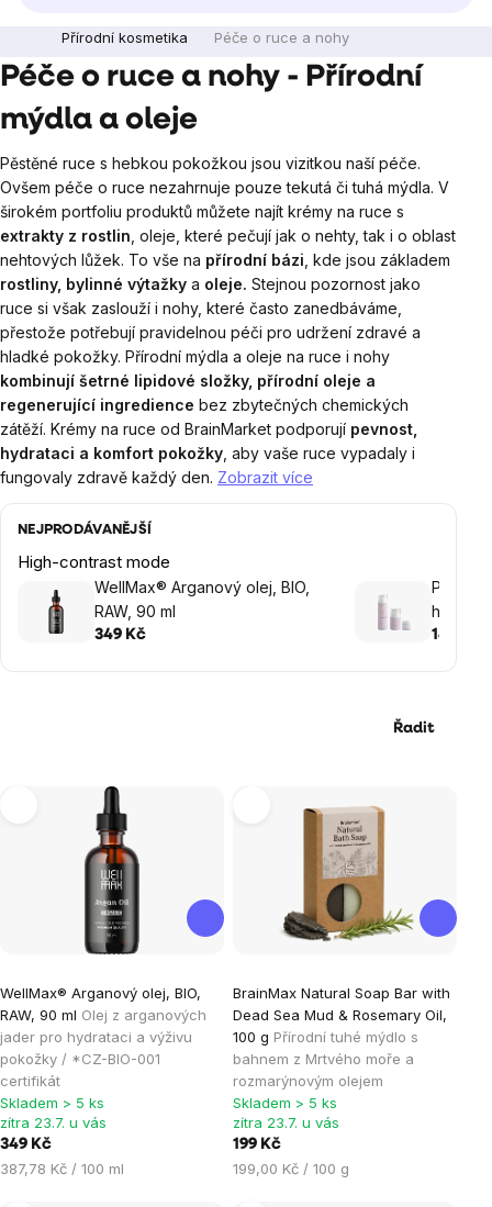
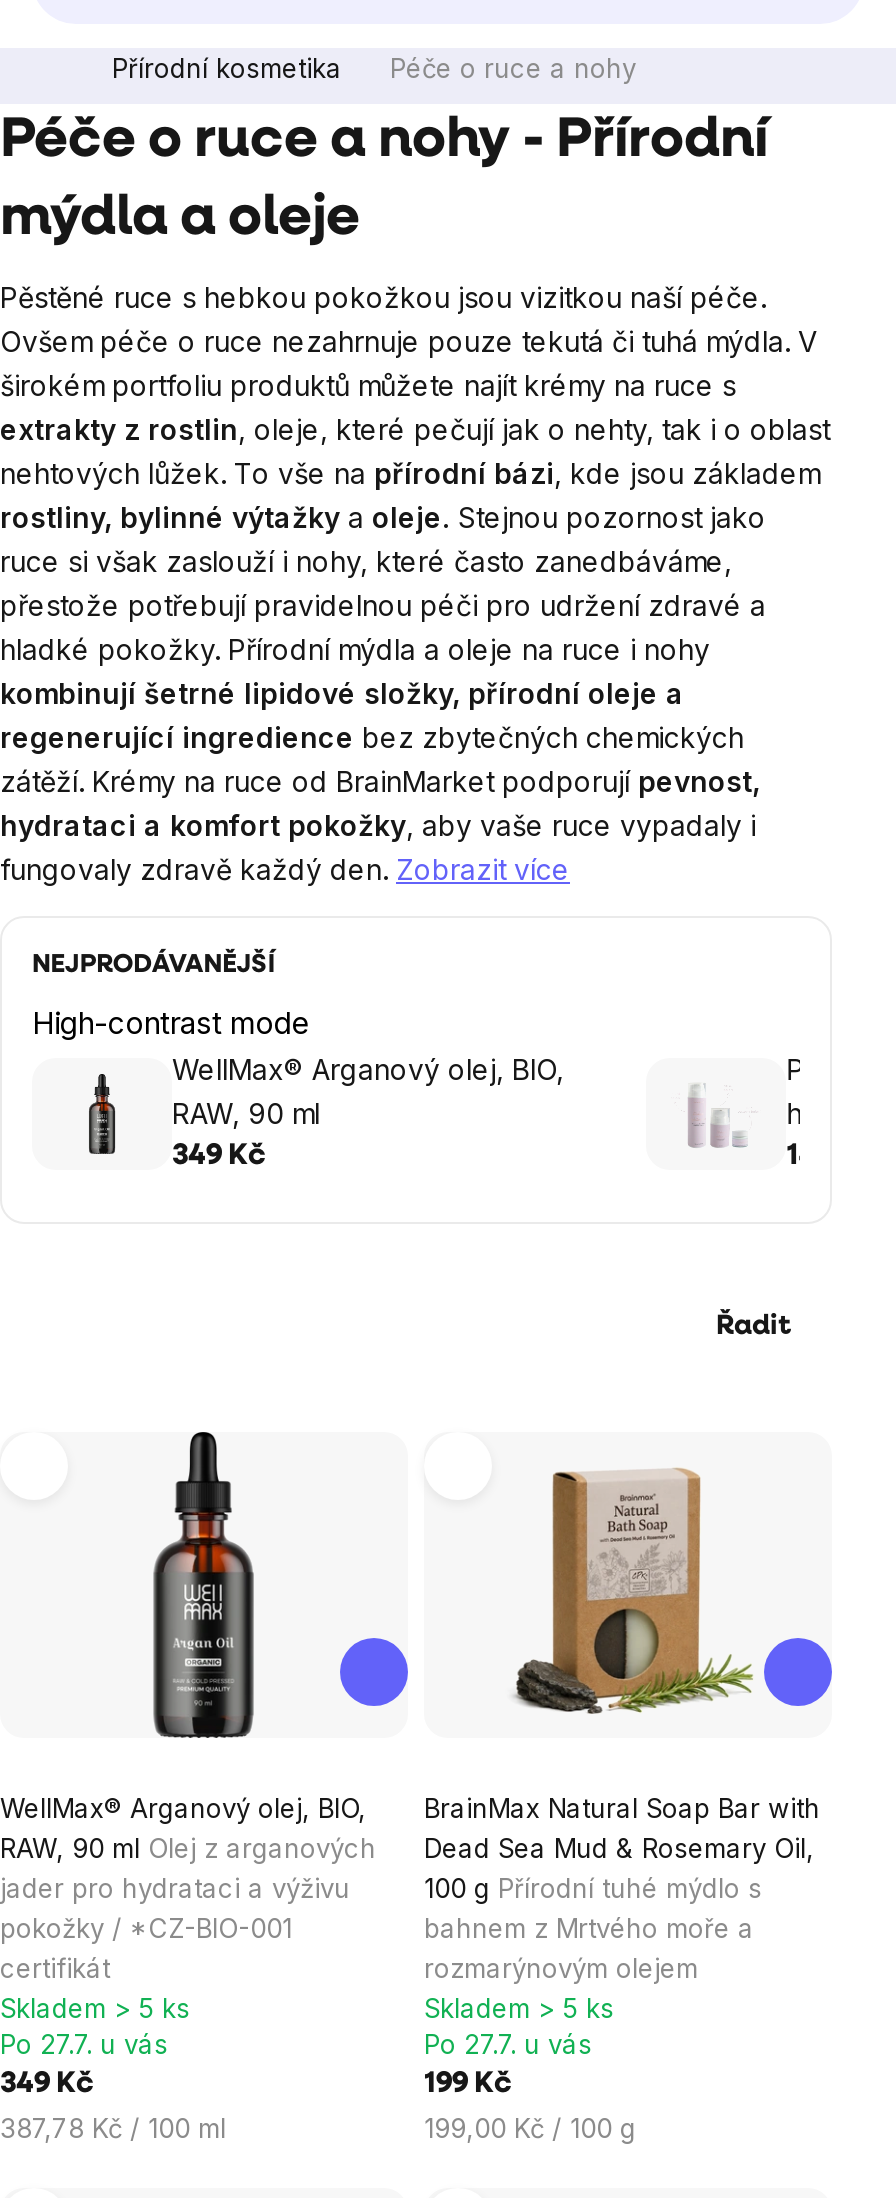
[0,1114,107,1131] zítra 23.7. u vás -> [0,2028,168,2060] Po 27.7. u vás
[233,1114,339,1131] zítra 23.7. u vás -> [424,2028,592,2060] Po 27.7. u vás

